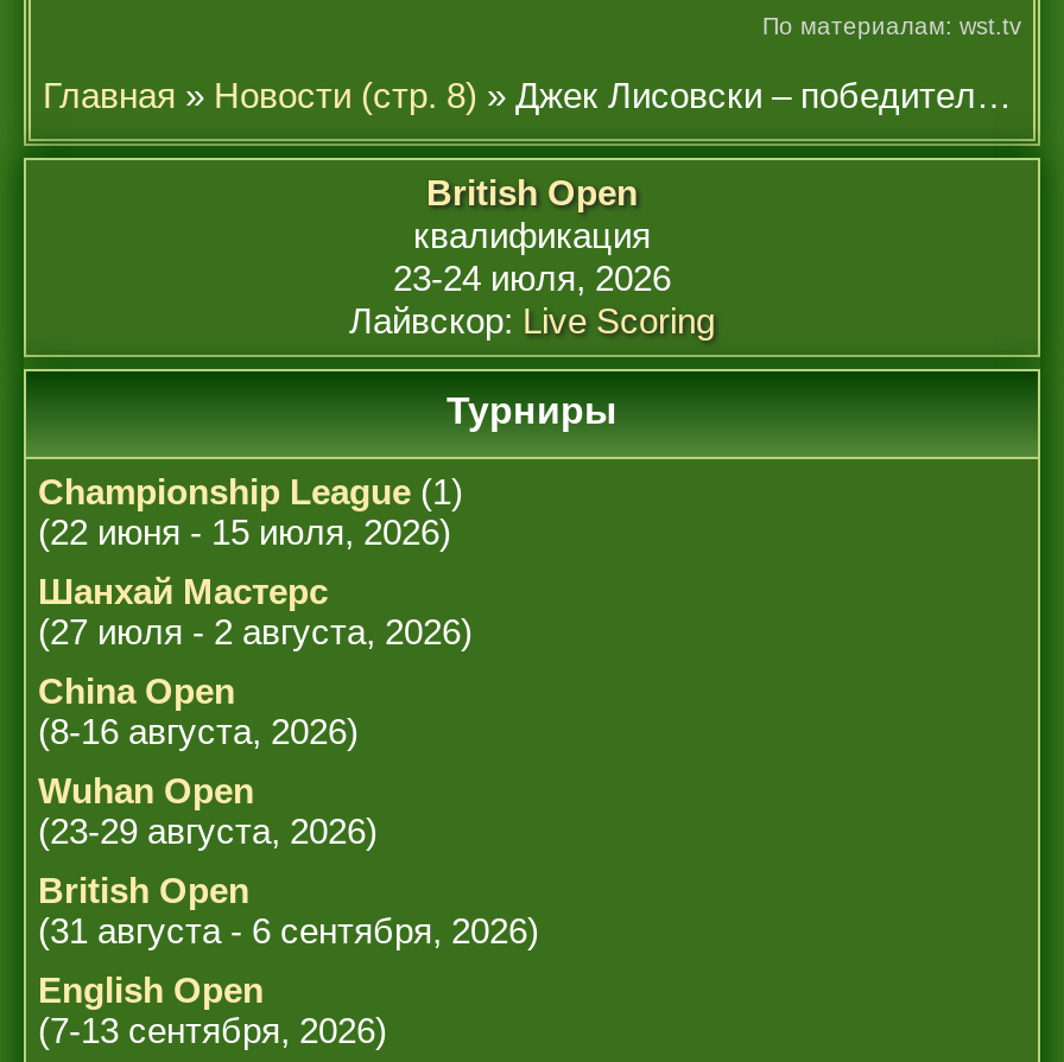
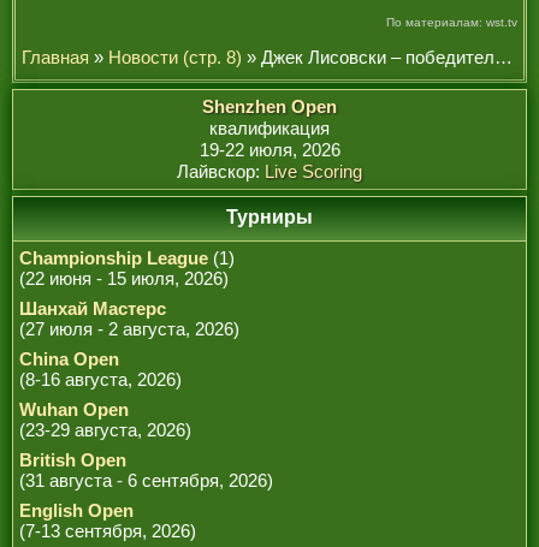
[426,173,638,213] British Open -> [202,96,337,117] Shenzhen Open
[393,258,671,298] 23-24 июля, 2026 -> [199,140,340,160] 19-22 июля, 2026

